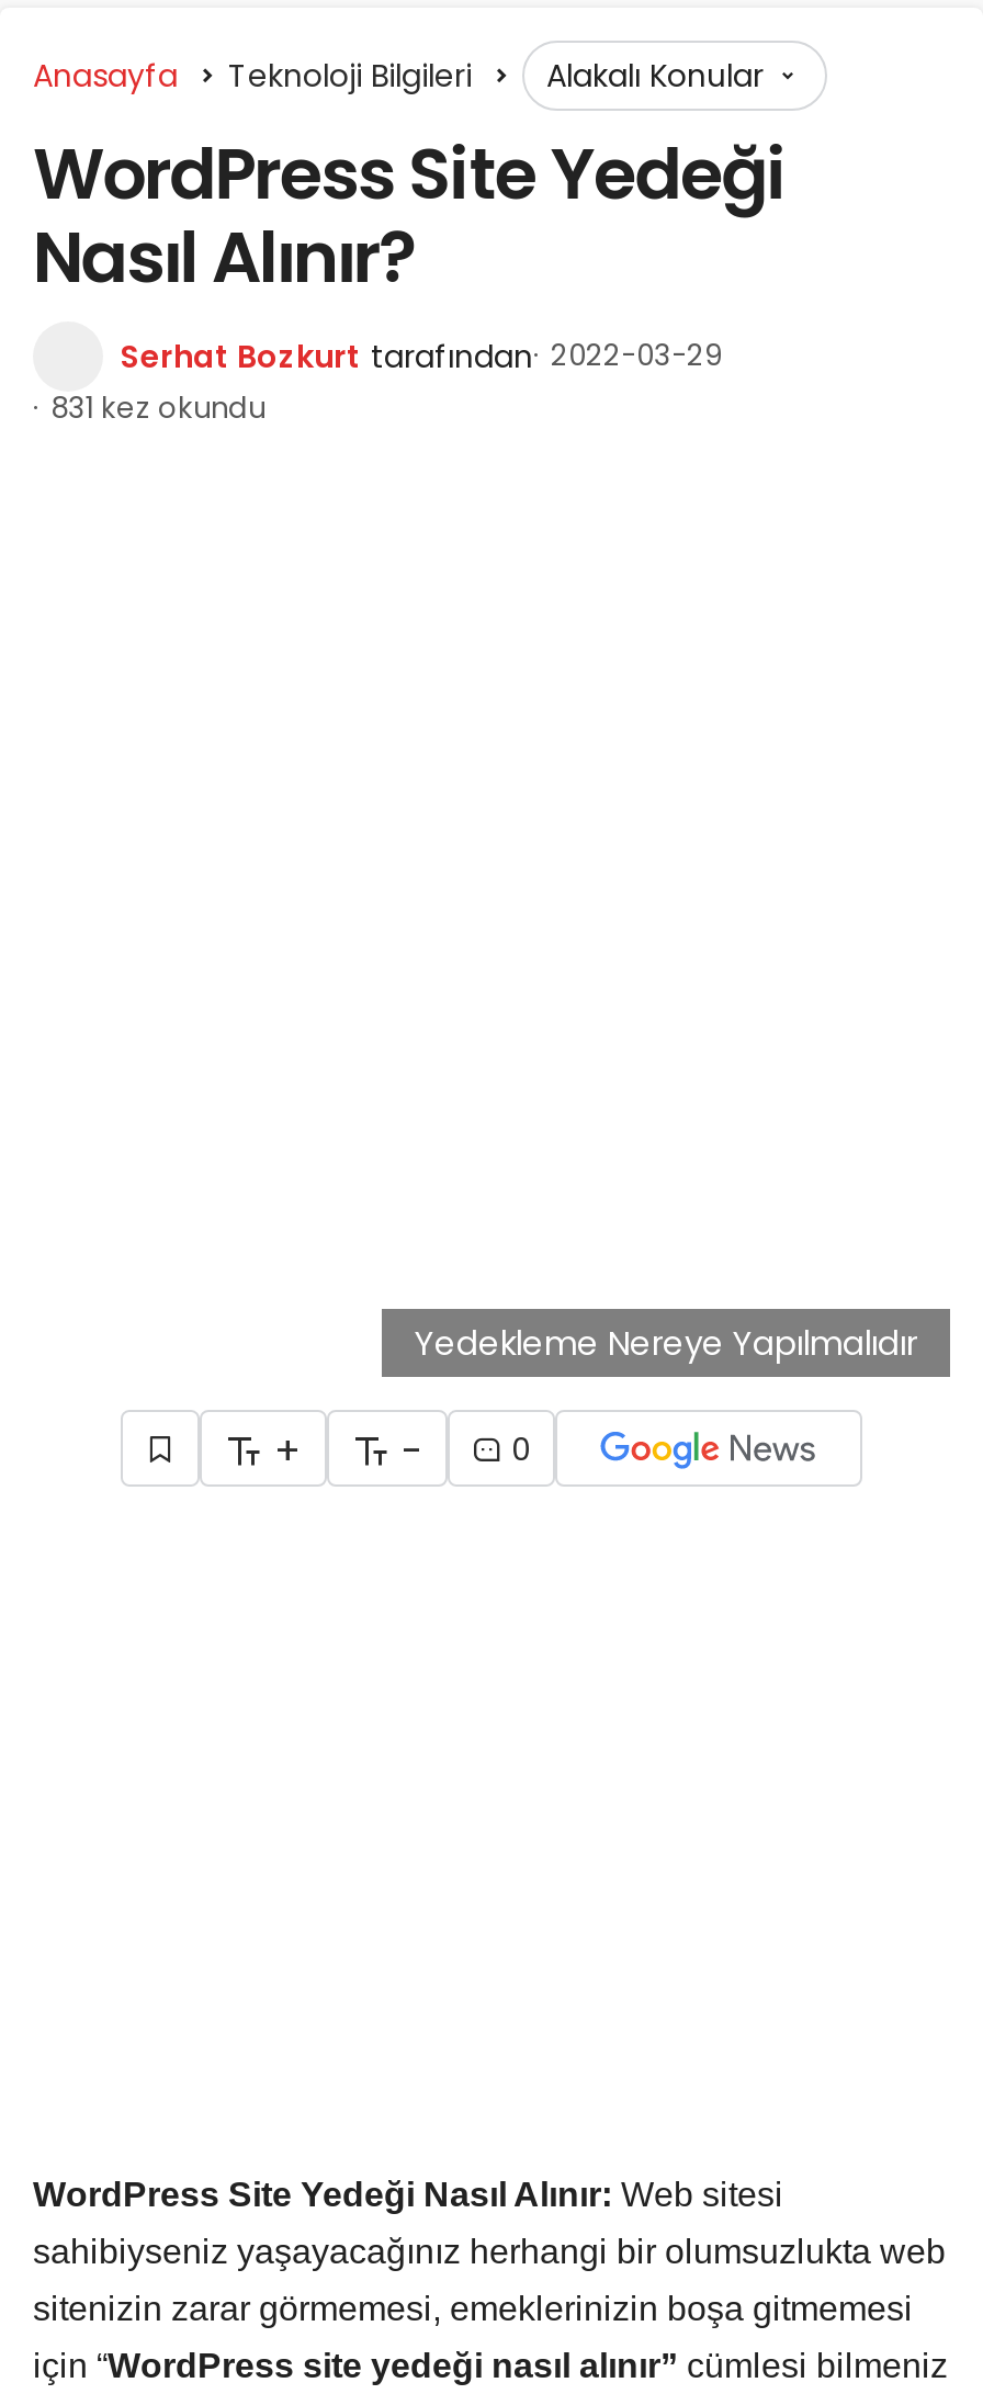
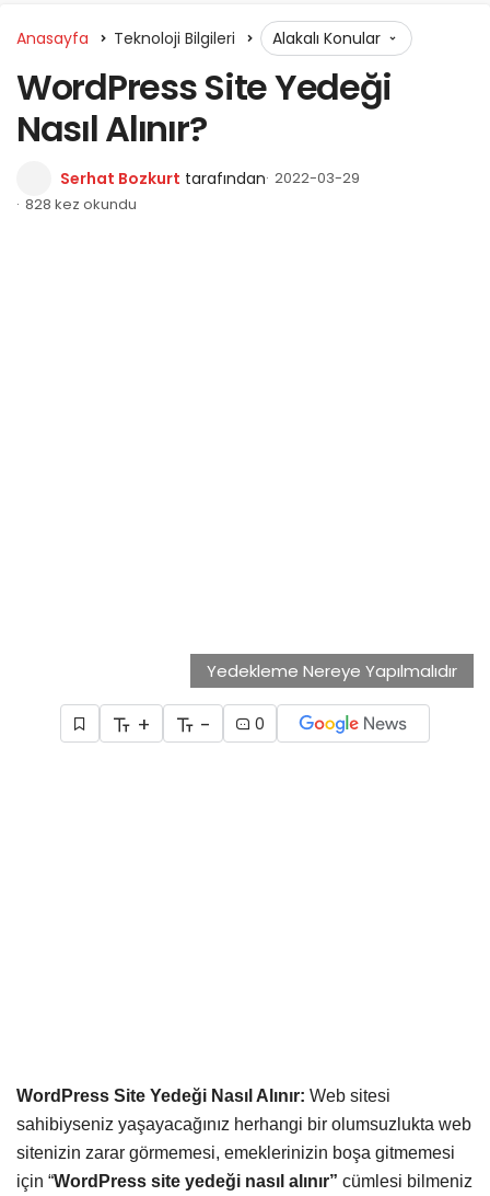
[50,387,265,429] 831 kez okundu -> [25,194,137,215] 828 kez okundu

